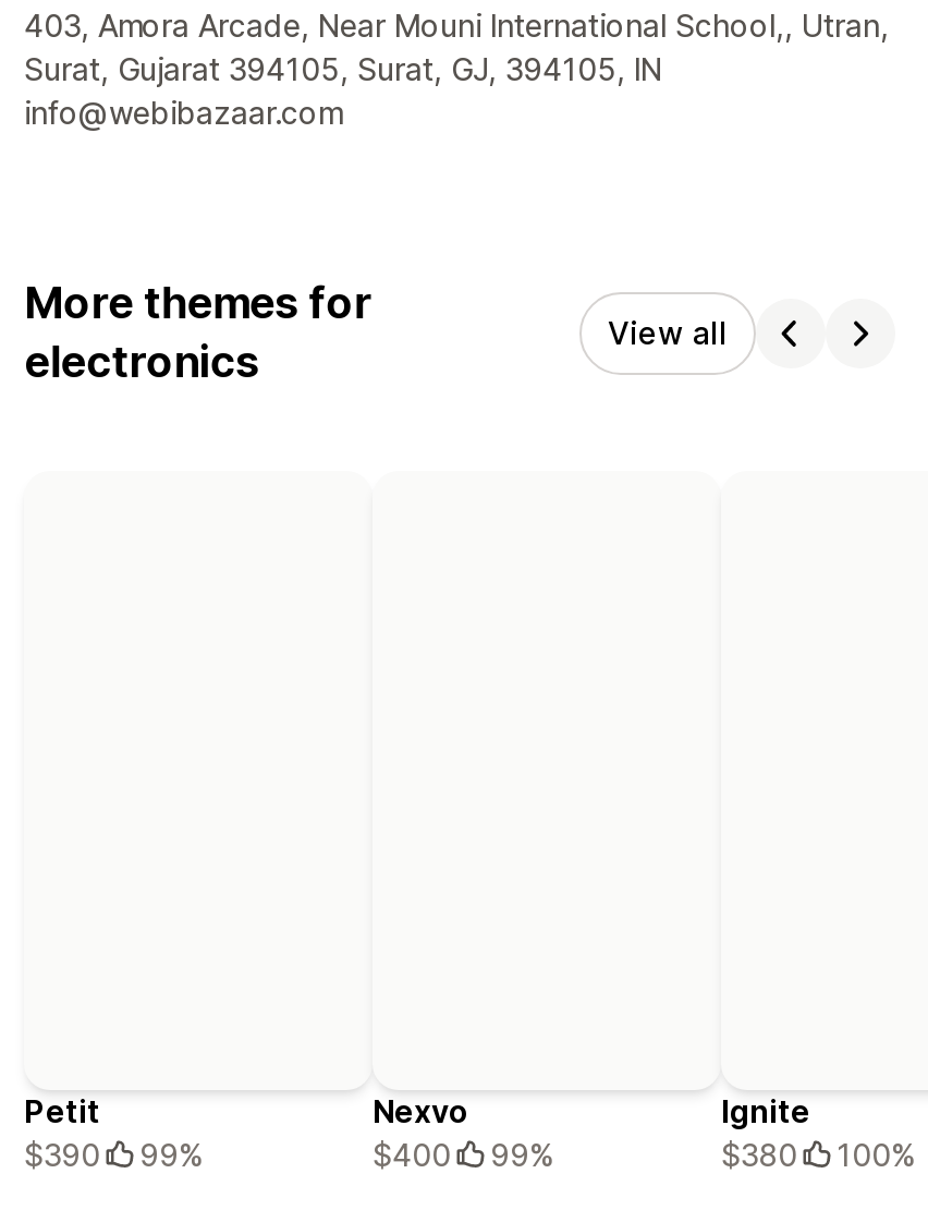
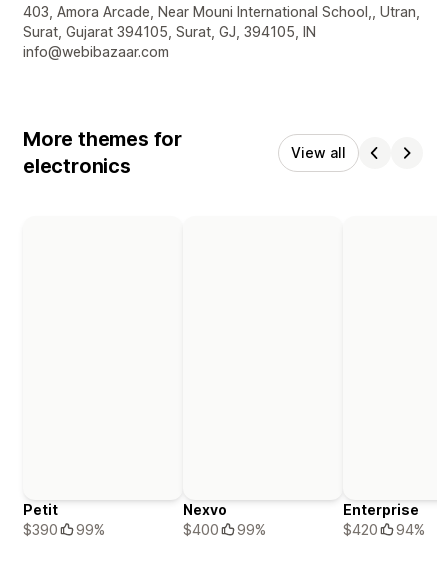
[721,1093,915,1174] Ignite | $380 | 100% -> [343,501,425,538] Enterprise | $420 | 94%

